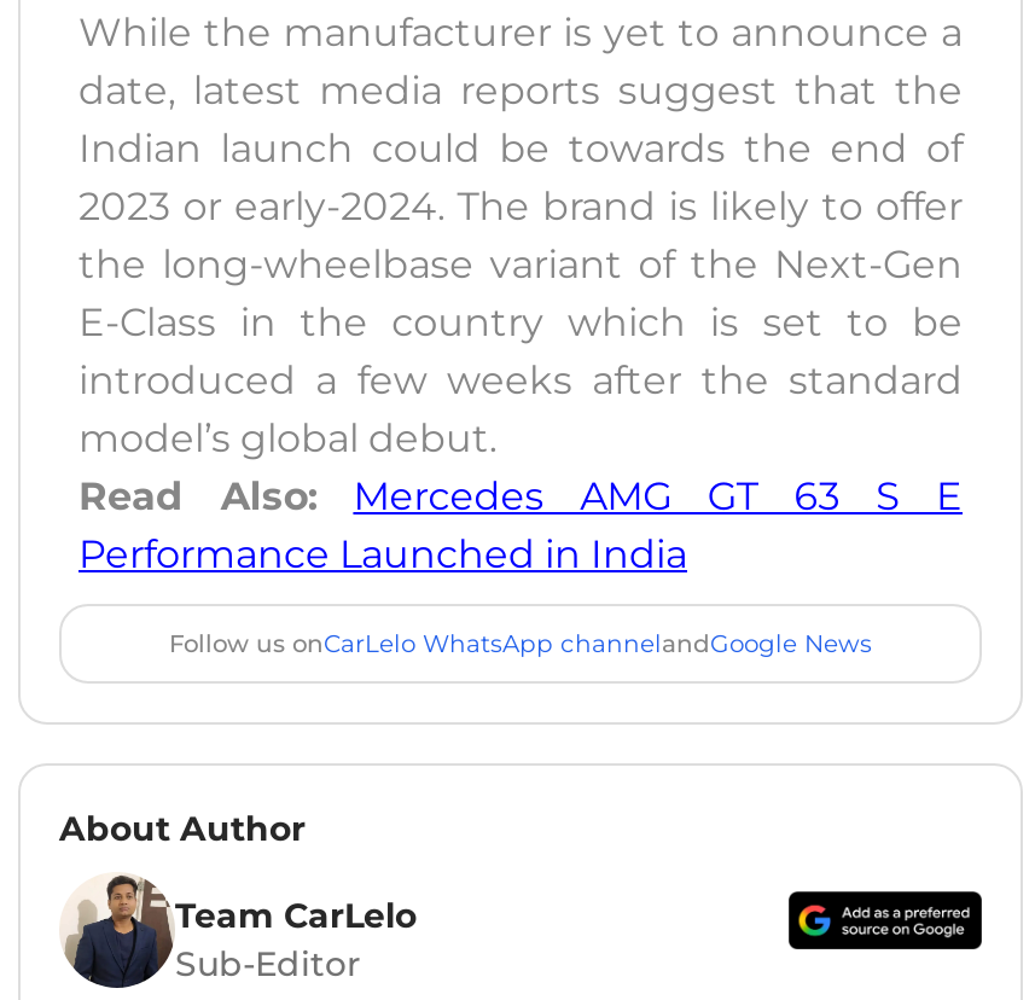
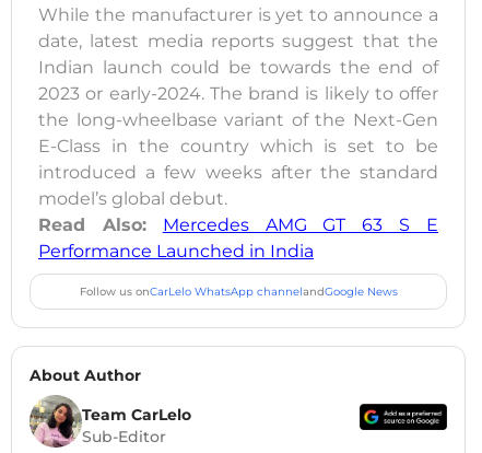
[62,874,168,988] [image] -> [30,395,79,448] [image]

